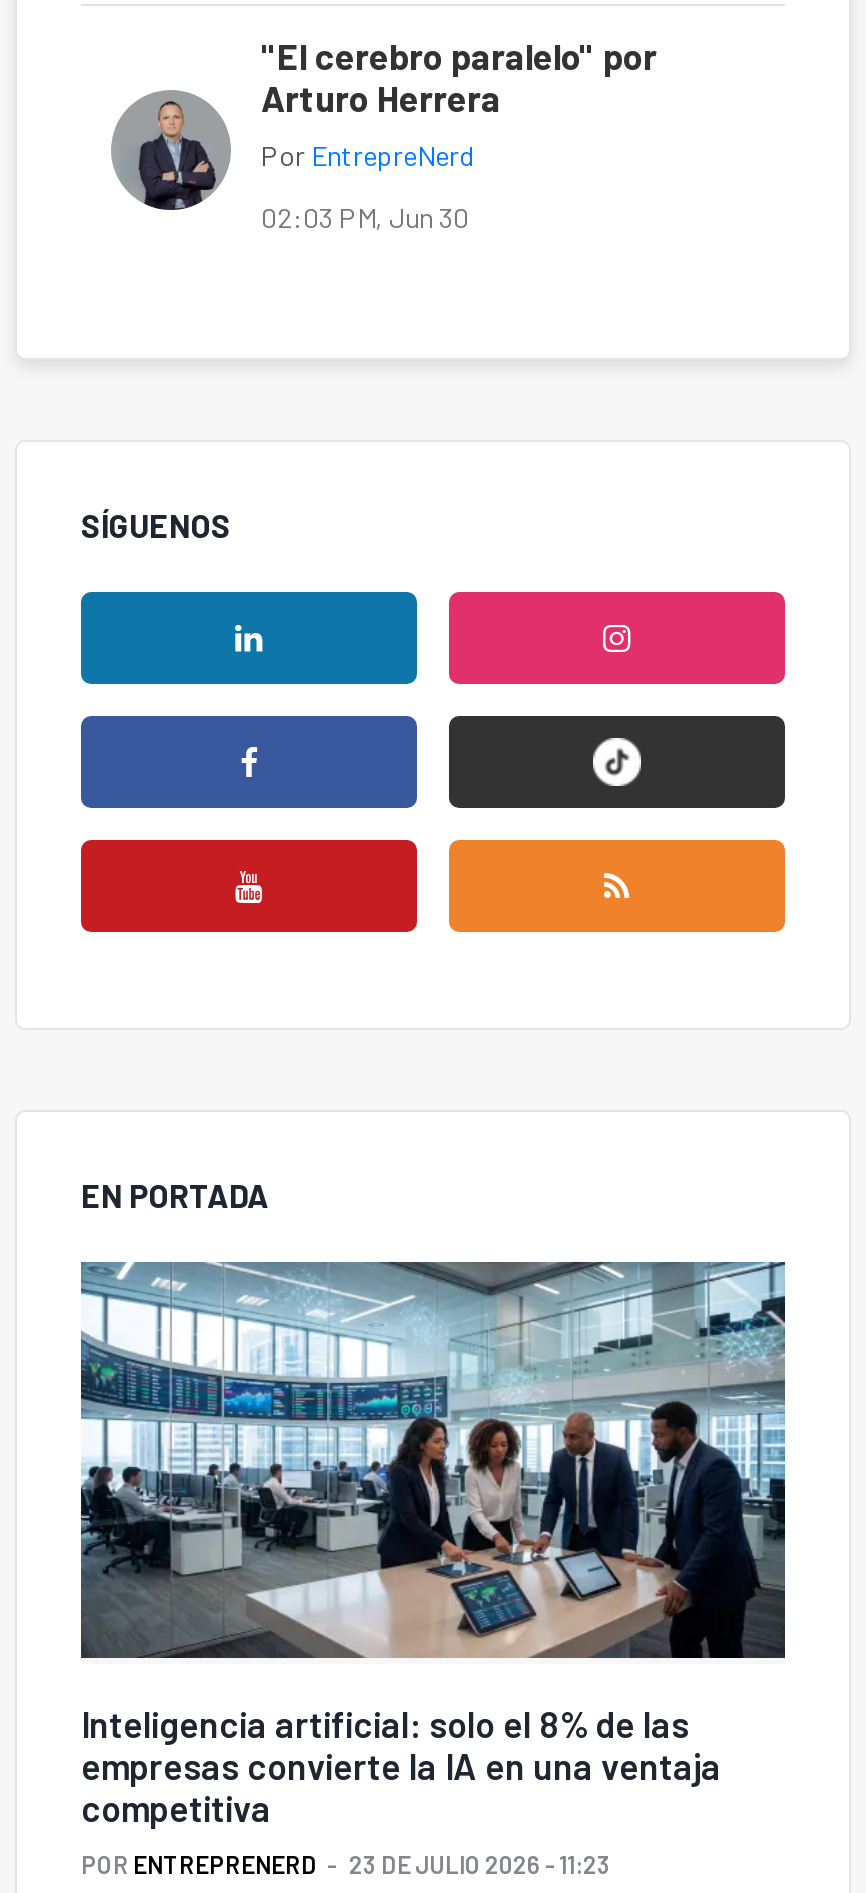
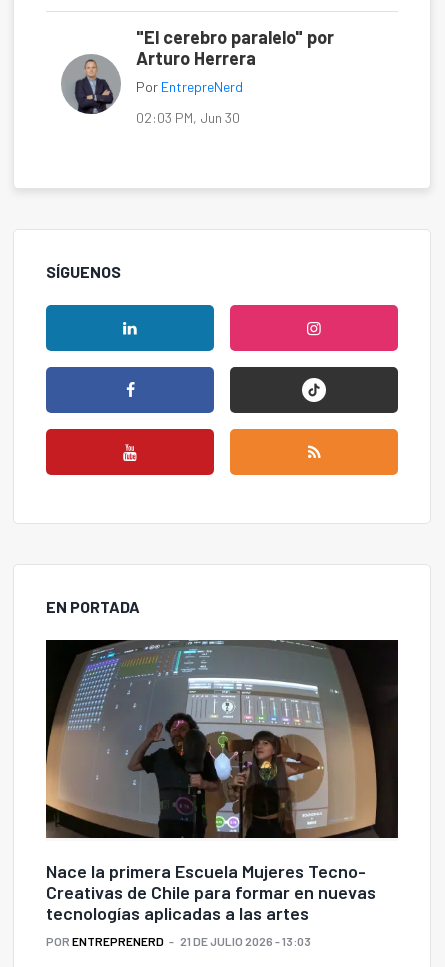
[79,1260,787,1830] [image] | Inteligencia artificial: solo el 8% de las | empresas convierte la IA en una ventaja | competitiva -> [45,639,399,924] [image] | Nace la primera Escuela Mujeres Tecno- | Creativas de Chile para formar en nuevas | tecnologías aplicadas a las artes
[81,1850,611,1878] POR ENTREPRENERD 23 DE JULIO 2026 - 11:23 -> [46,934,311,948] POR ENTREPRENERD 21 DE JULIO 2026 - 13:03

